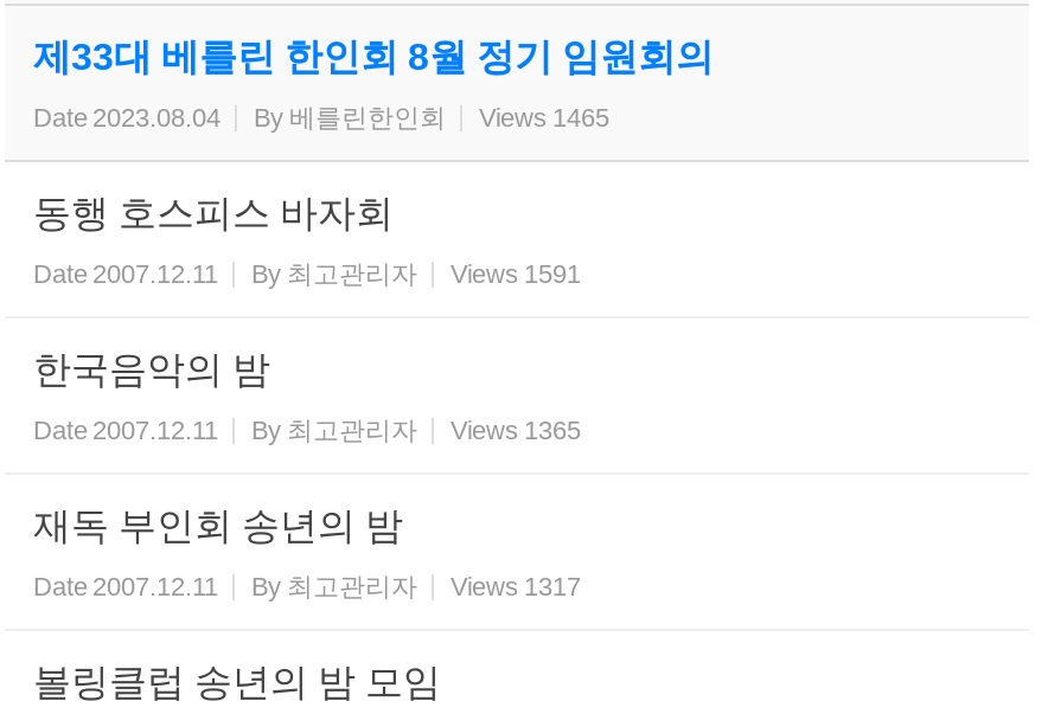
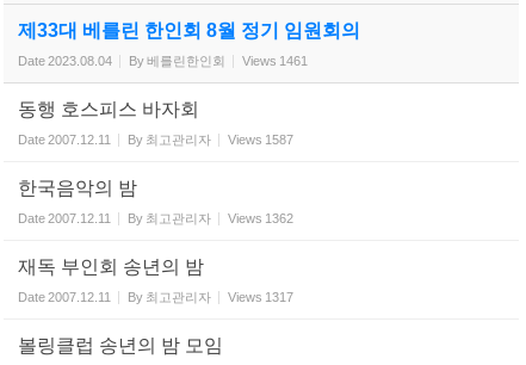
[479,103,609,131] Views 1465 -> [242,54,308,68] Views 1461
[33,259,581,288] Date 2007.12.11 By 최고관리자 Views 1591 -> [18,132,293,147] Date 2007.12.11 By 최고관리자 Views 1587
[33,416,581,444] Date 2007.12.11 By 최고관리자 Views 1365 -> [18,211,293,225] Date 2007.12.11 By 최고관리자 Views 1362

